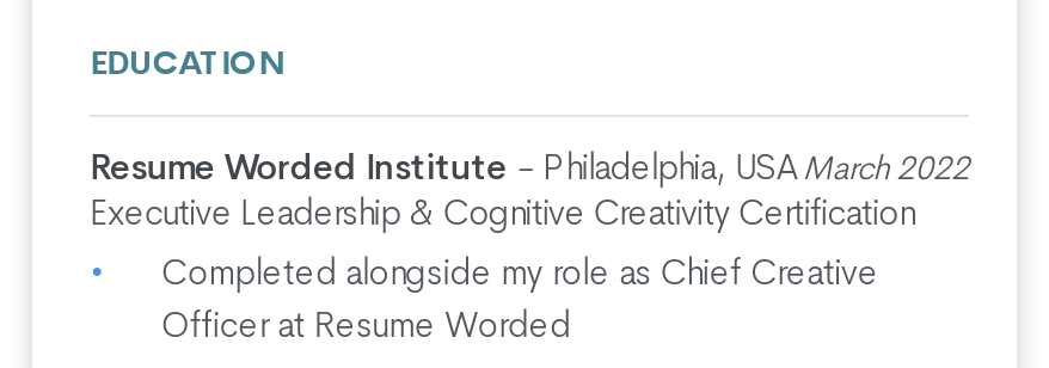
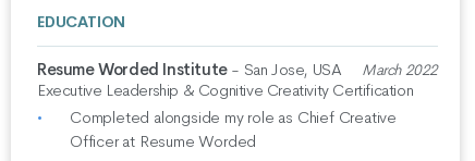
[89,143,969,189] Resume Worded Institute - Philadelphia, USA March 2022 -> [37,59,438,79] Resume Worded Institute - San Jose, USA | March 2022

